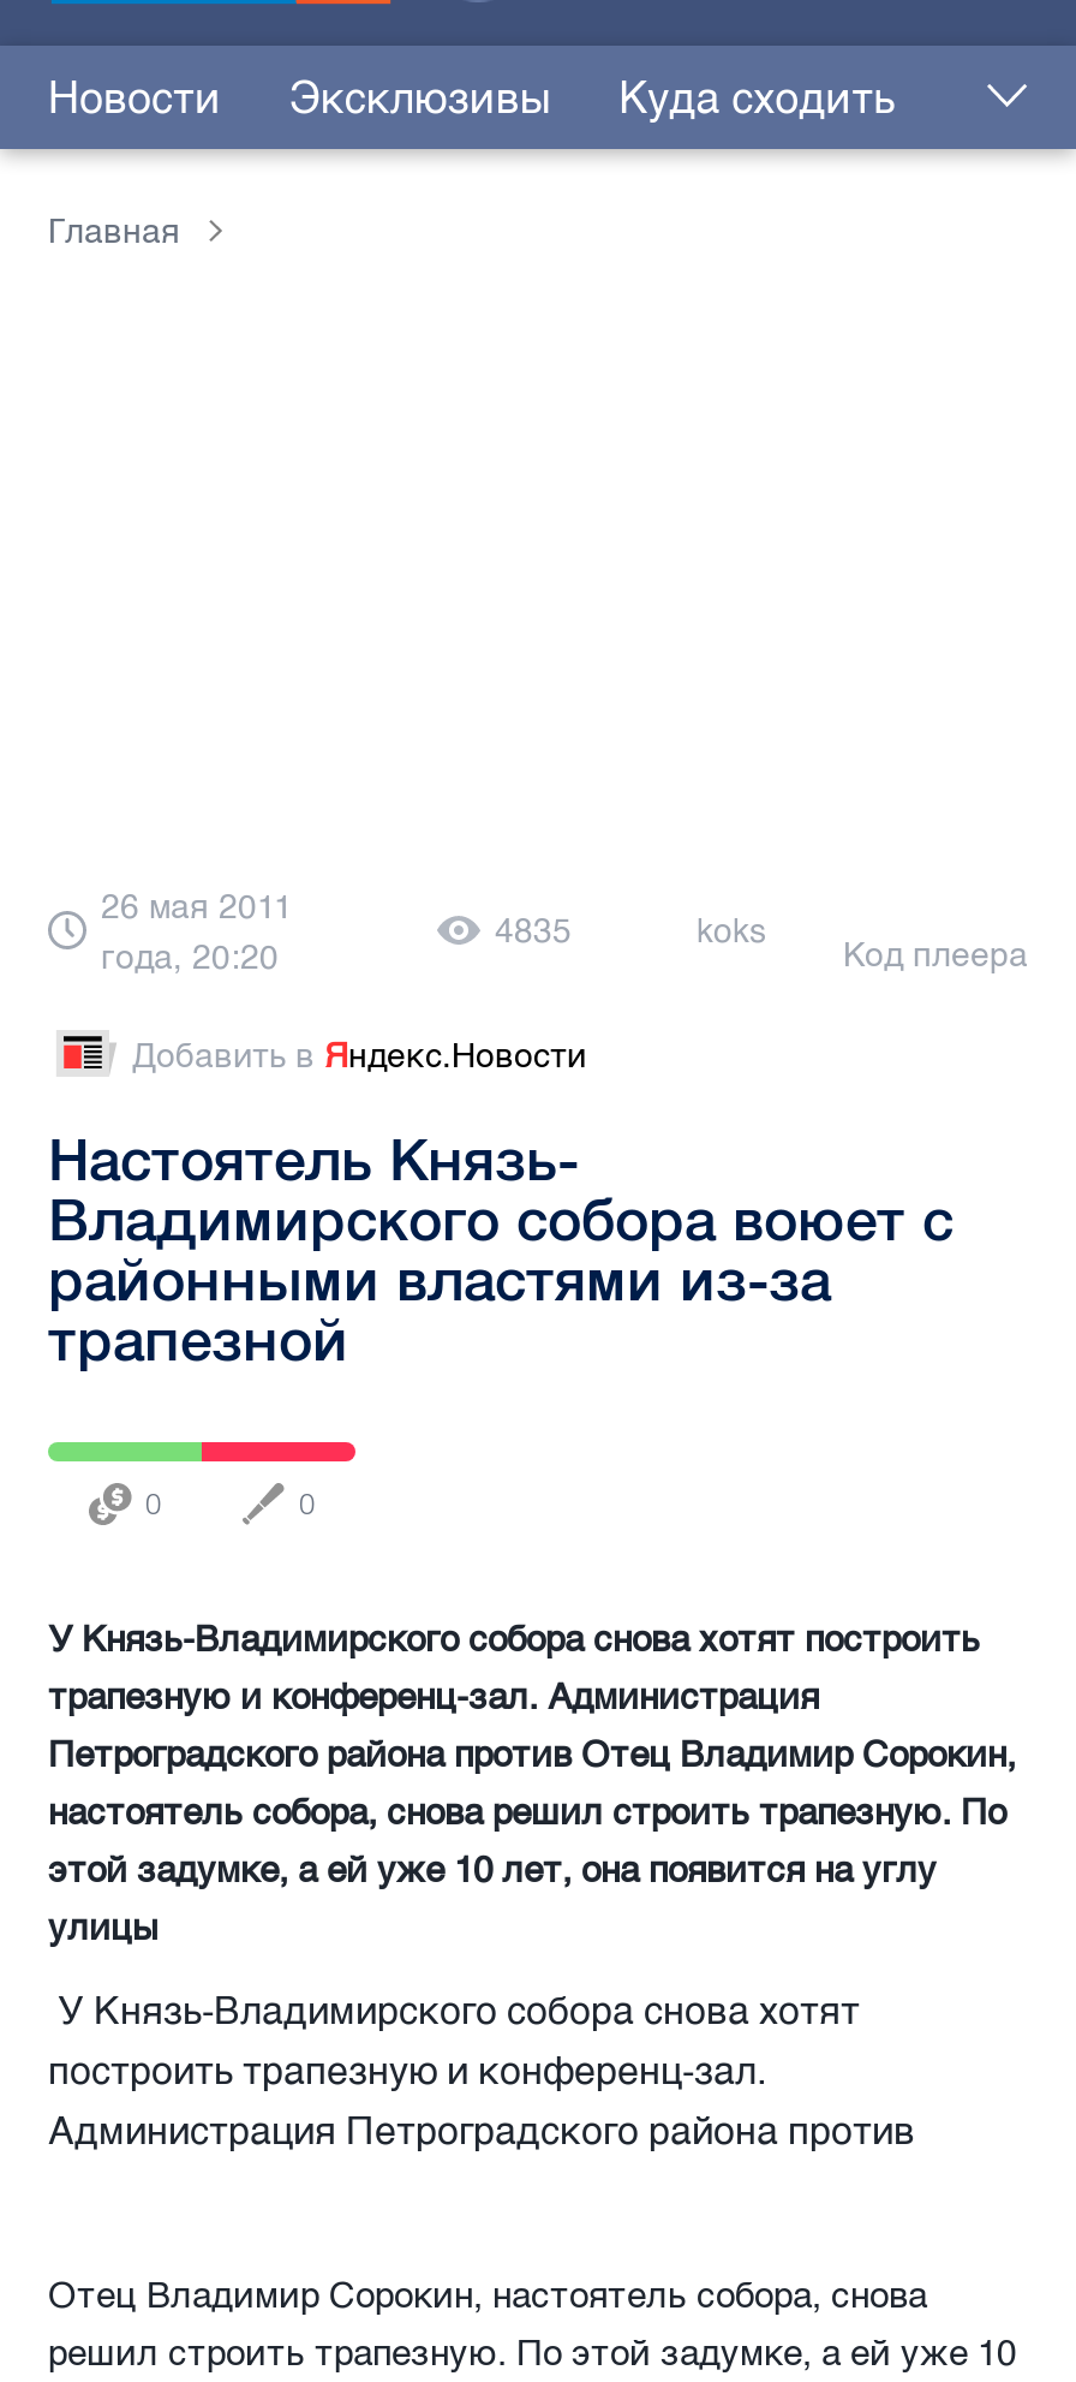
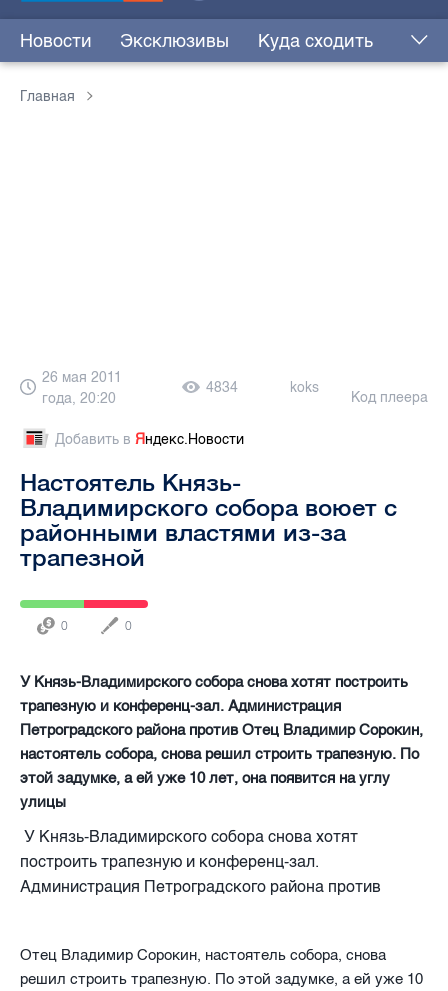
[495,911,572,952] 4835 -> [206,379,238,396] 4834

